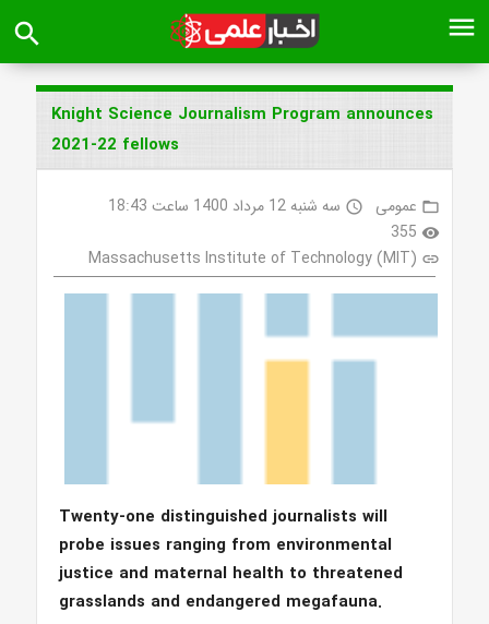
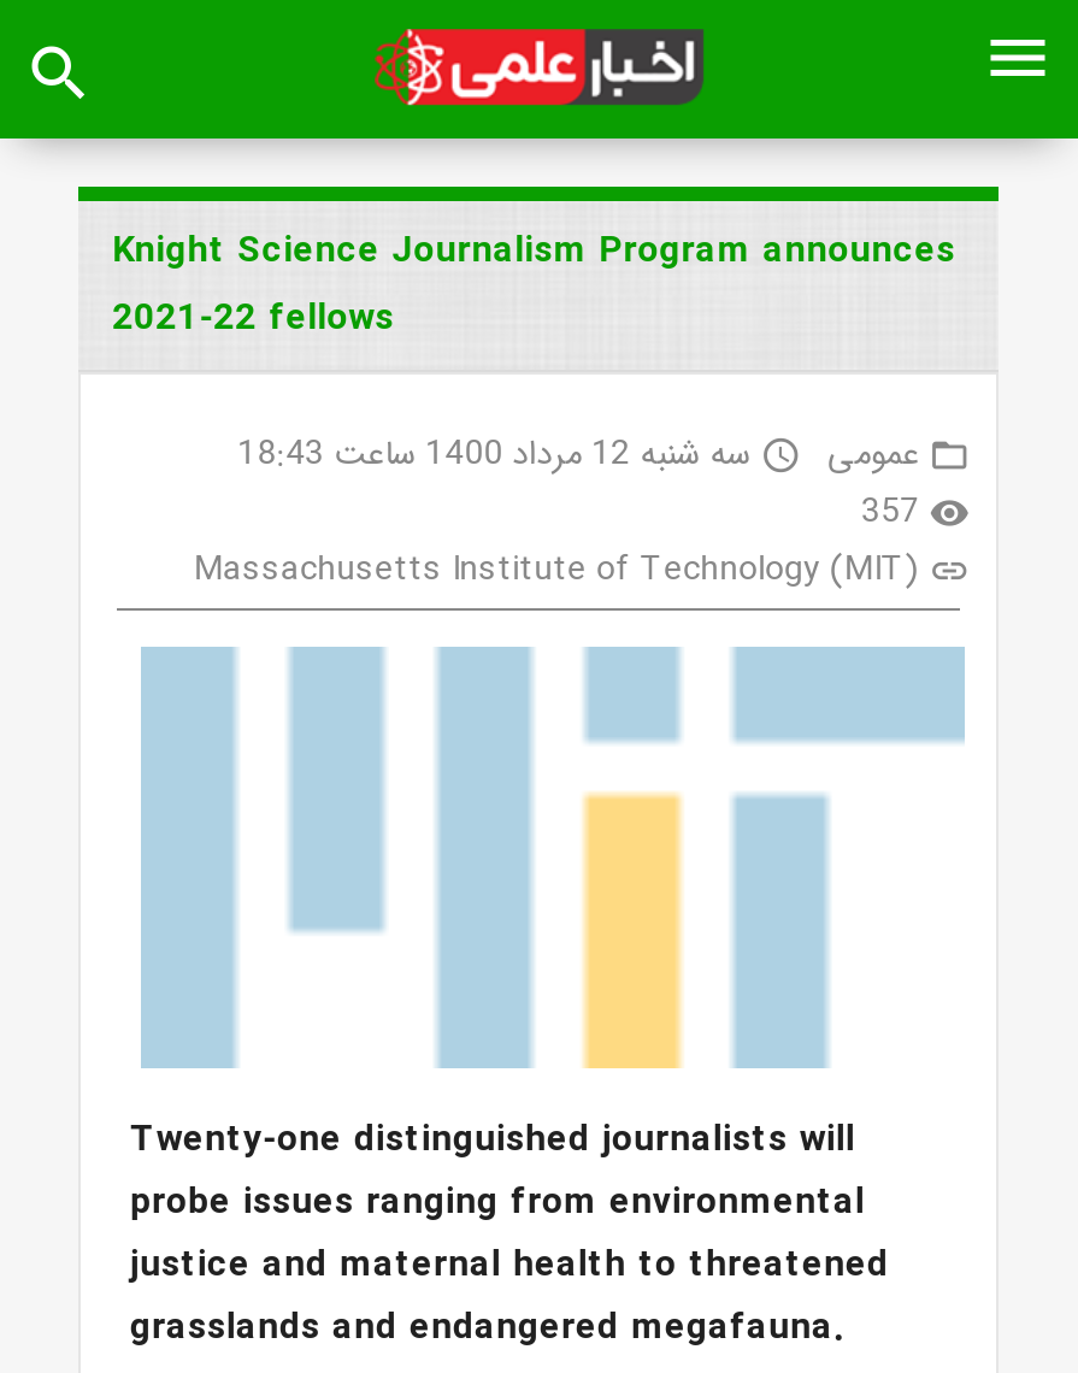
[391,220,417,244] 355 -> [861,485,919,538] 357

